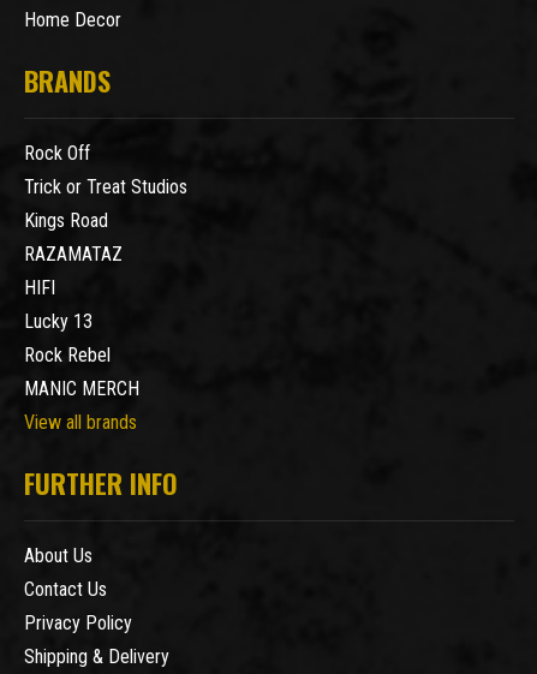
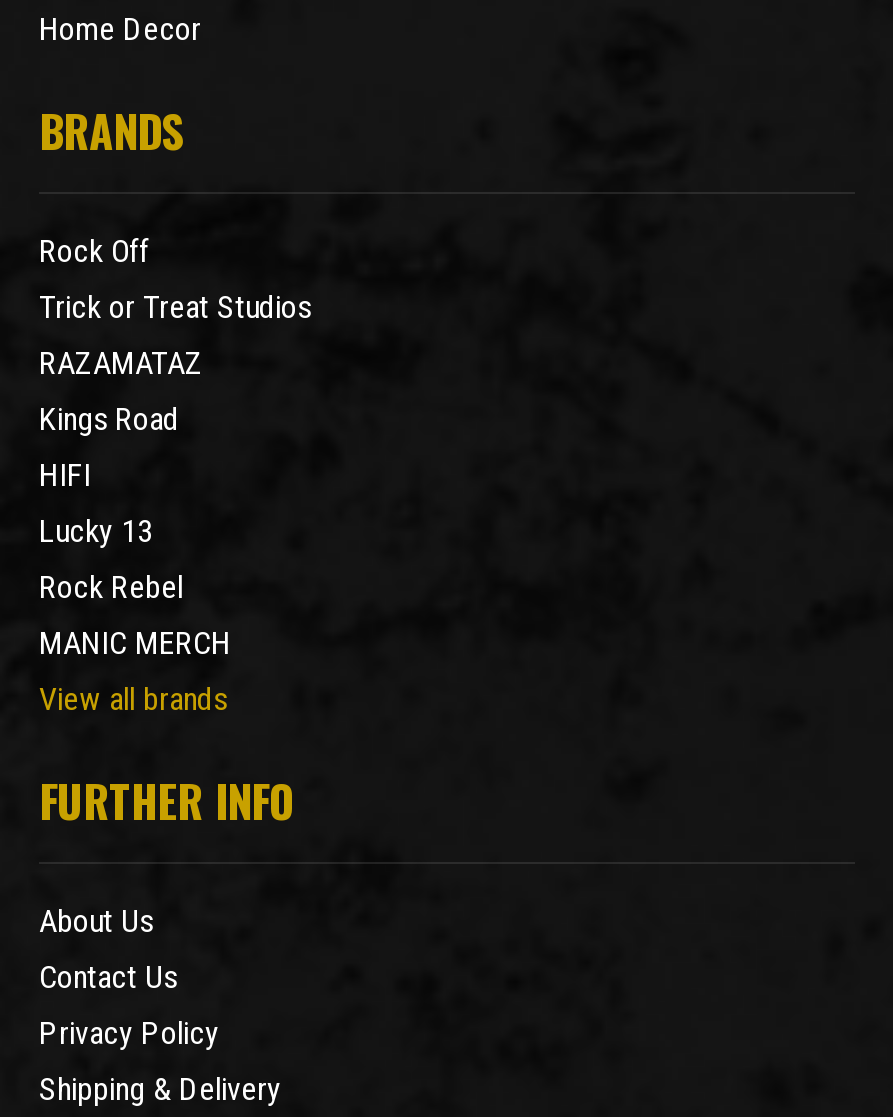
moved [24,208,108,231] -> [39,399,179,437]: Kings Road
moved [24,242,123,265] -> [39,343,203,381]: RAZAMATAZ

